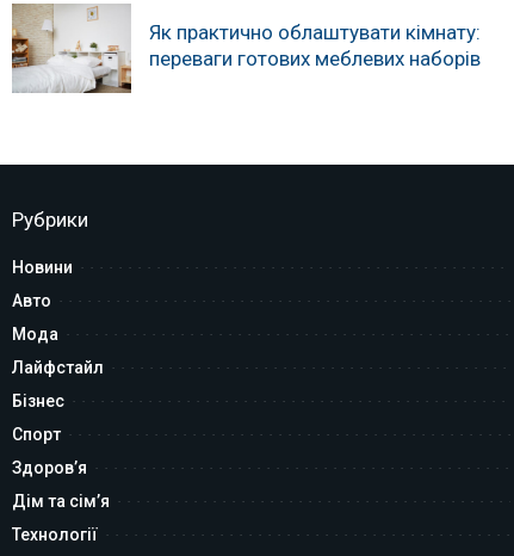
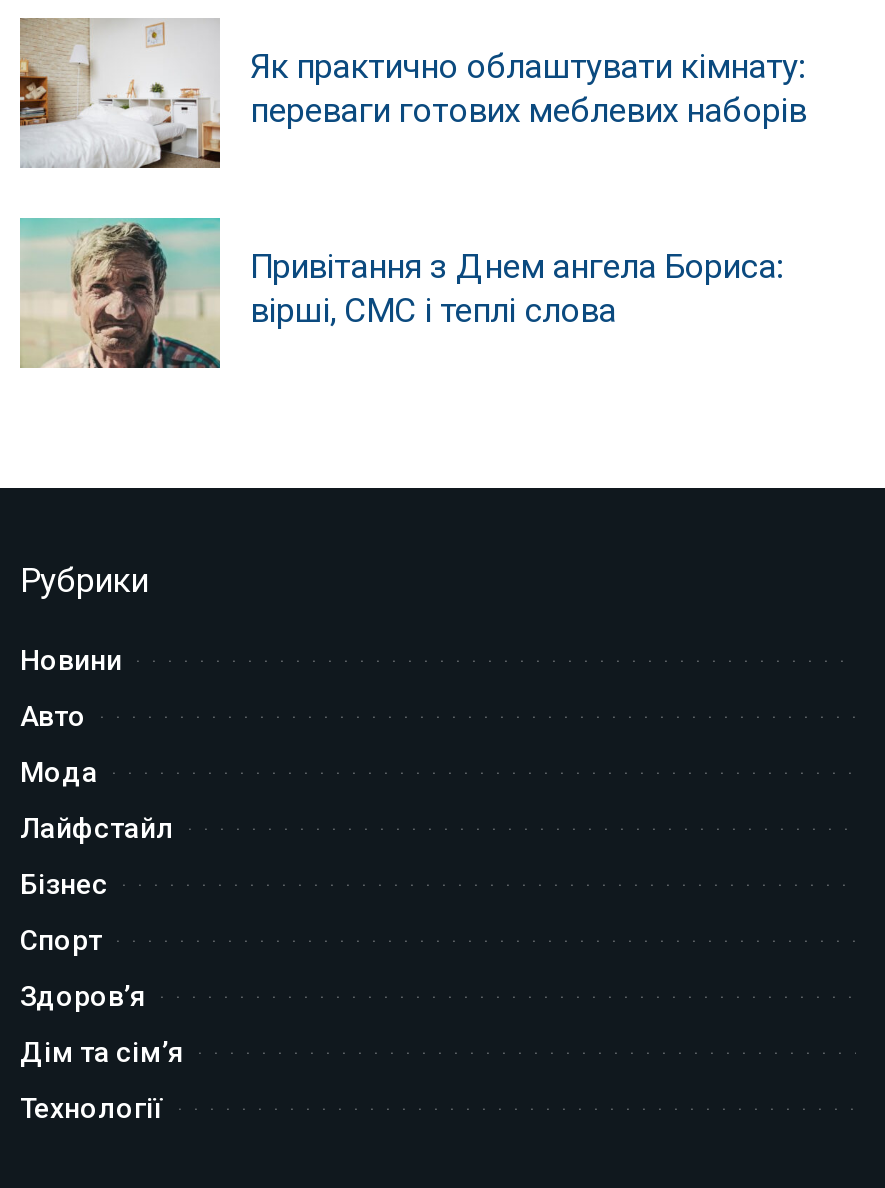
none -> [20,218,784,370] [image] | Привітання з Днем ангела Бориса: | вірші, СМС і теплі слова

